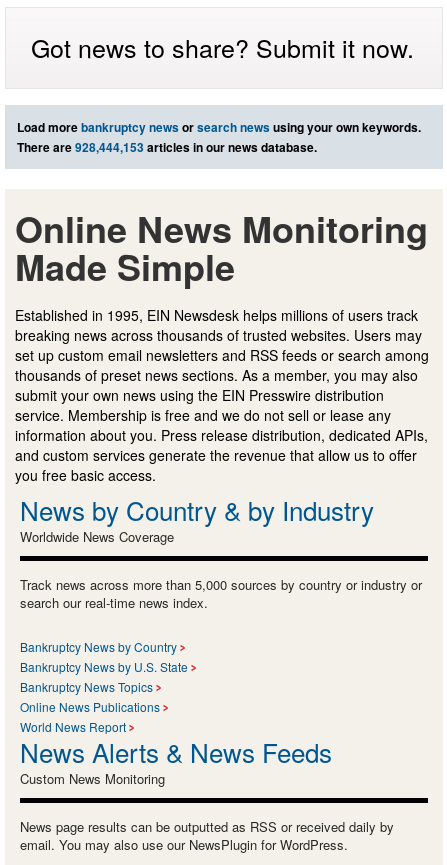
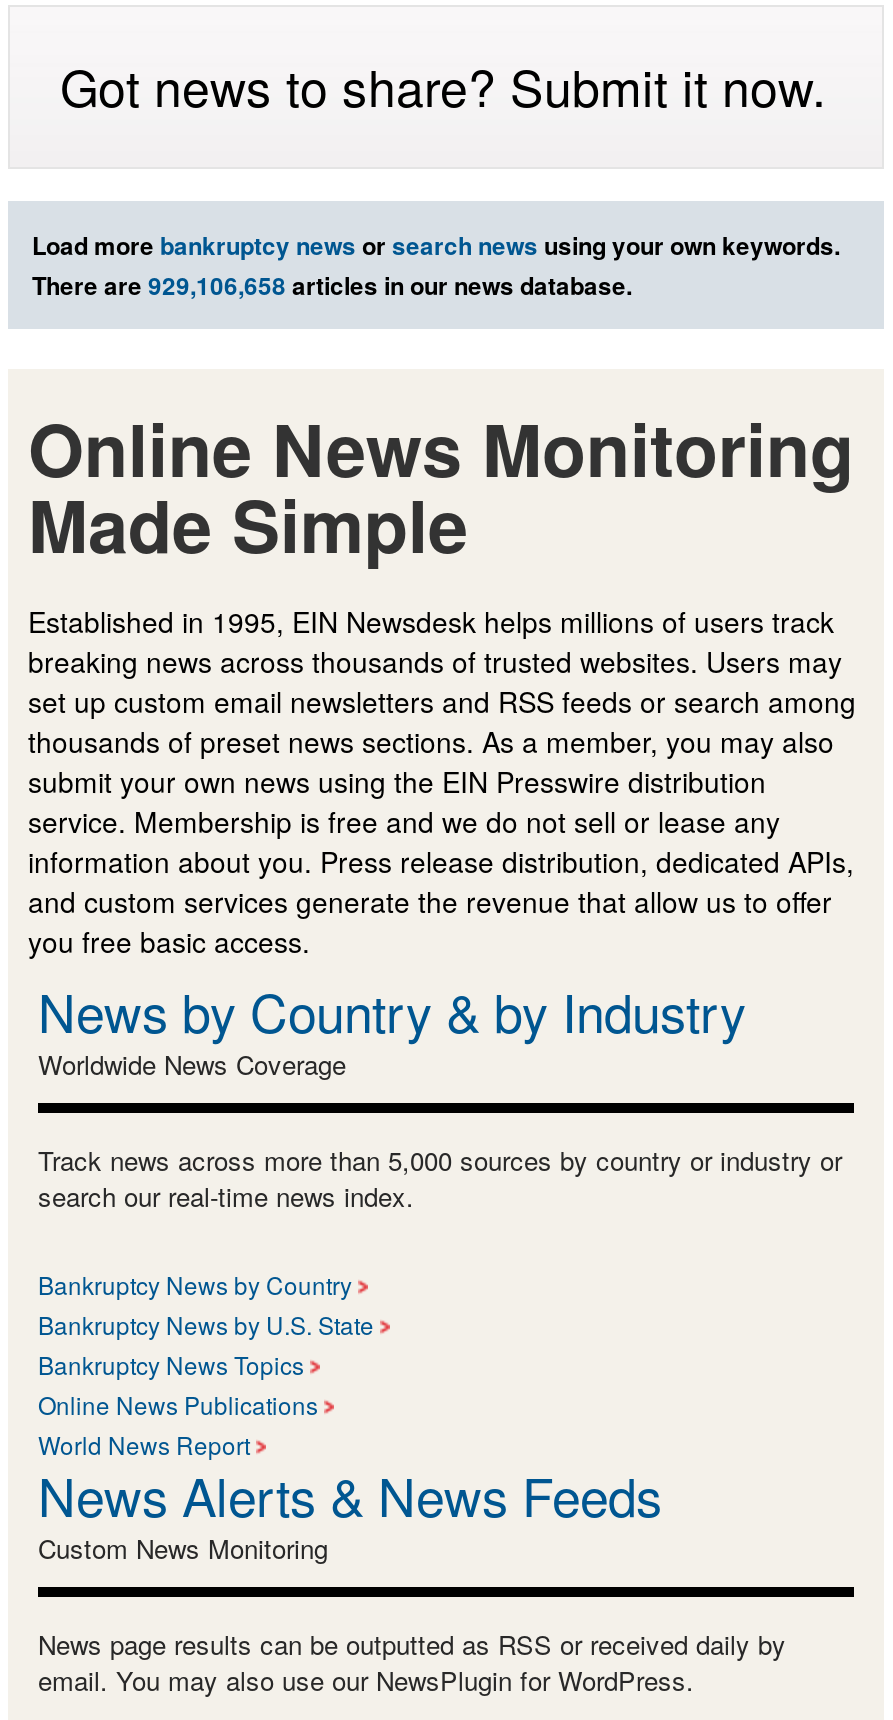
[17,138,317,156] There are 928,444,153 articles in our news database. -> [32,268,632,304] There are 929,106,658 articles in our news database.

